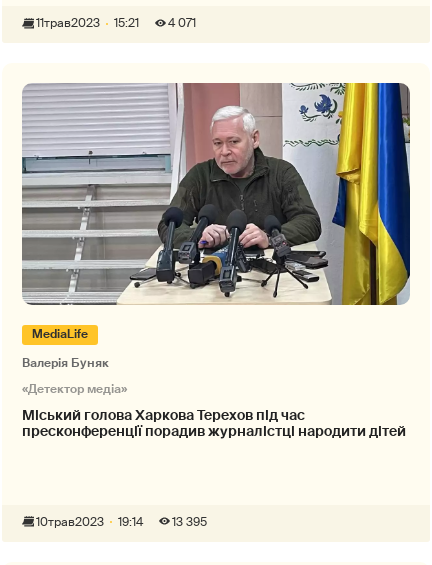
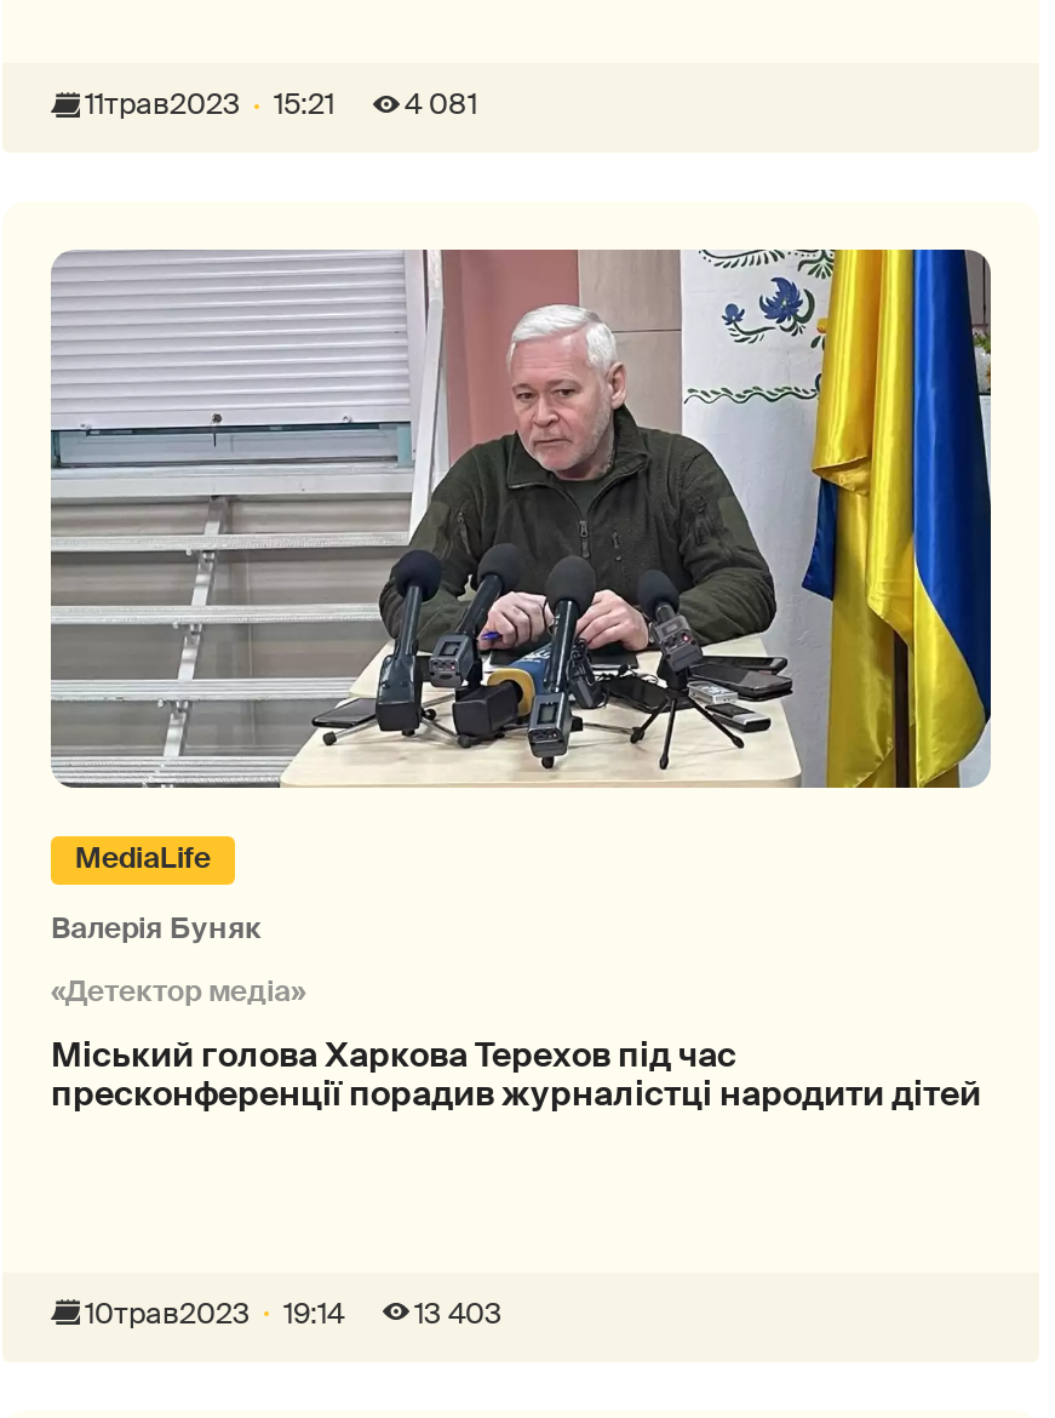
[168,15,196,31] 4 071 -> [405,86,477,125] 4 081
[36,514,207,530] 10трав2023 19:14 13 395 -> [85,1294,501,1333] 10трав2023 19:14 13 403

